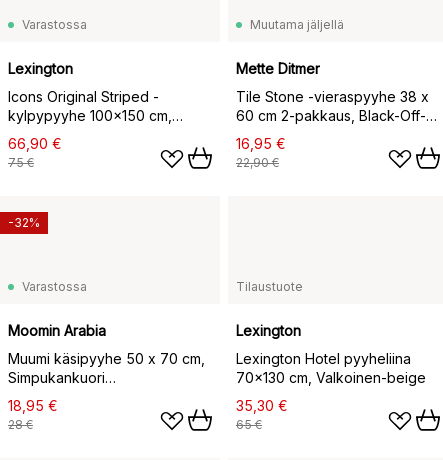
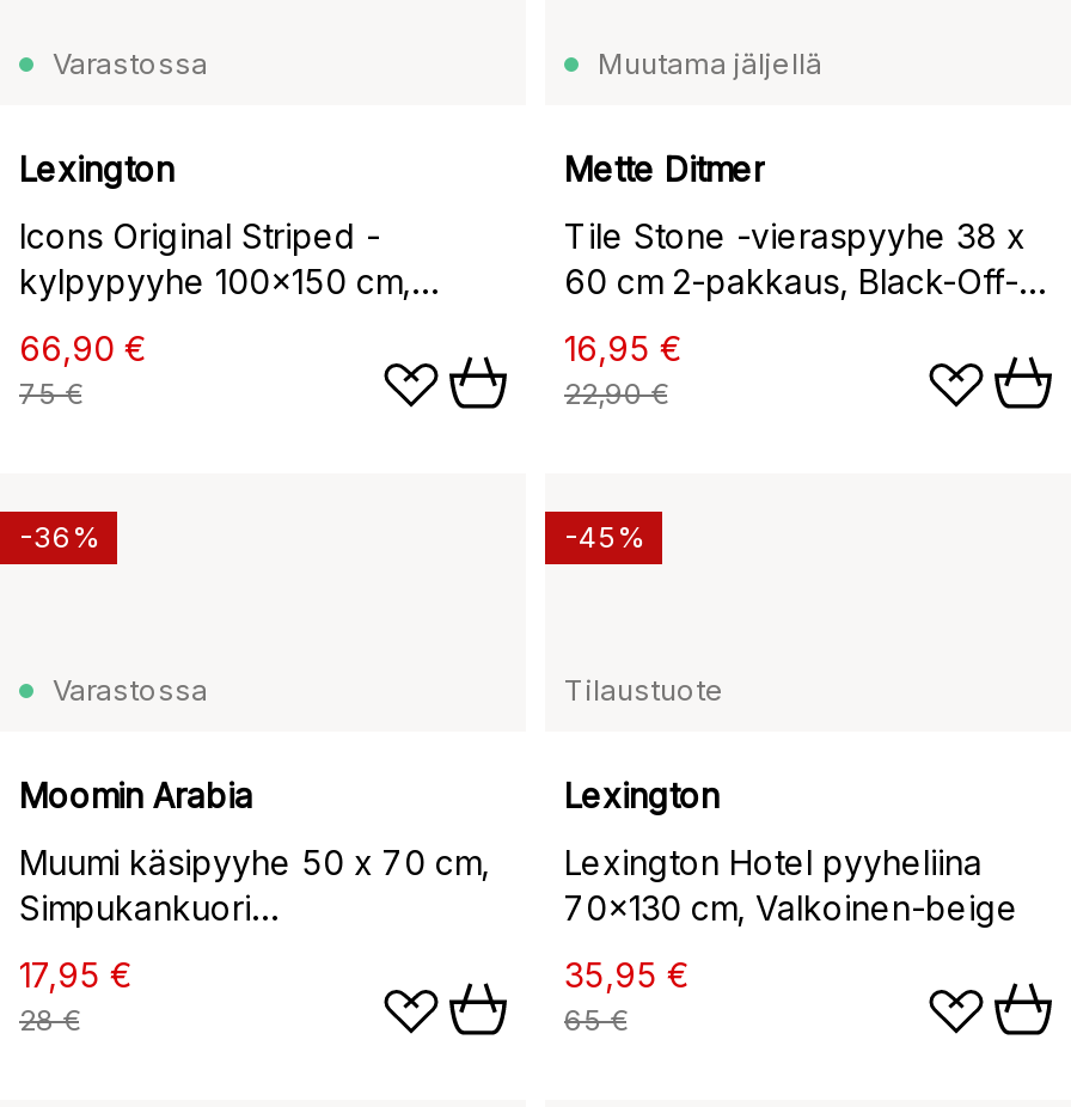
none -> [564,519,643,554] -45%
[8,215,40,230] -32% -> [19,519,98,554] -36%
[8,397,58,414] 18,95 € -> [19,954,134,994] 17,95 €
[236,397,288,414] 35,30 € -> [564,954,691,994] 35,95 €

